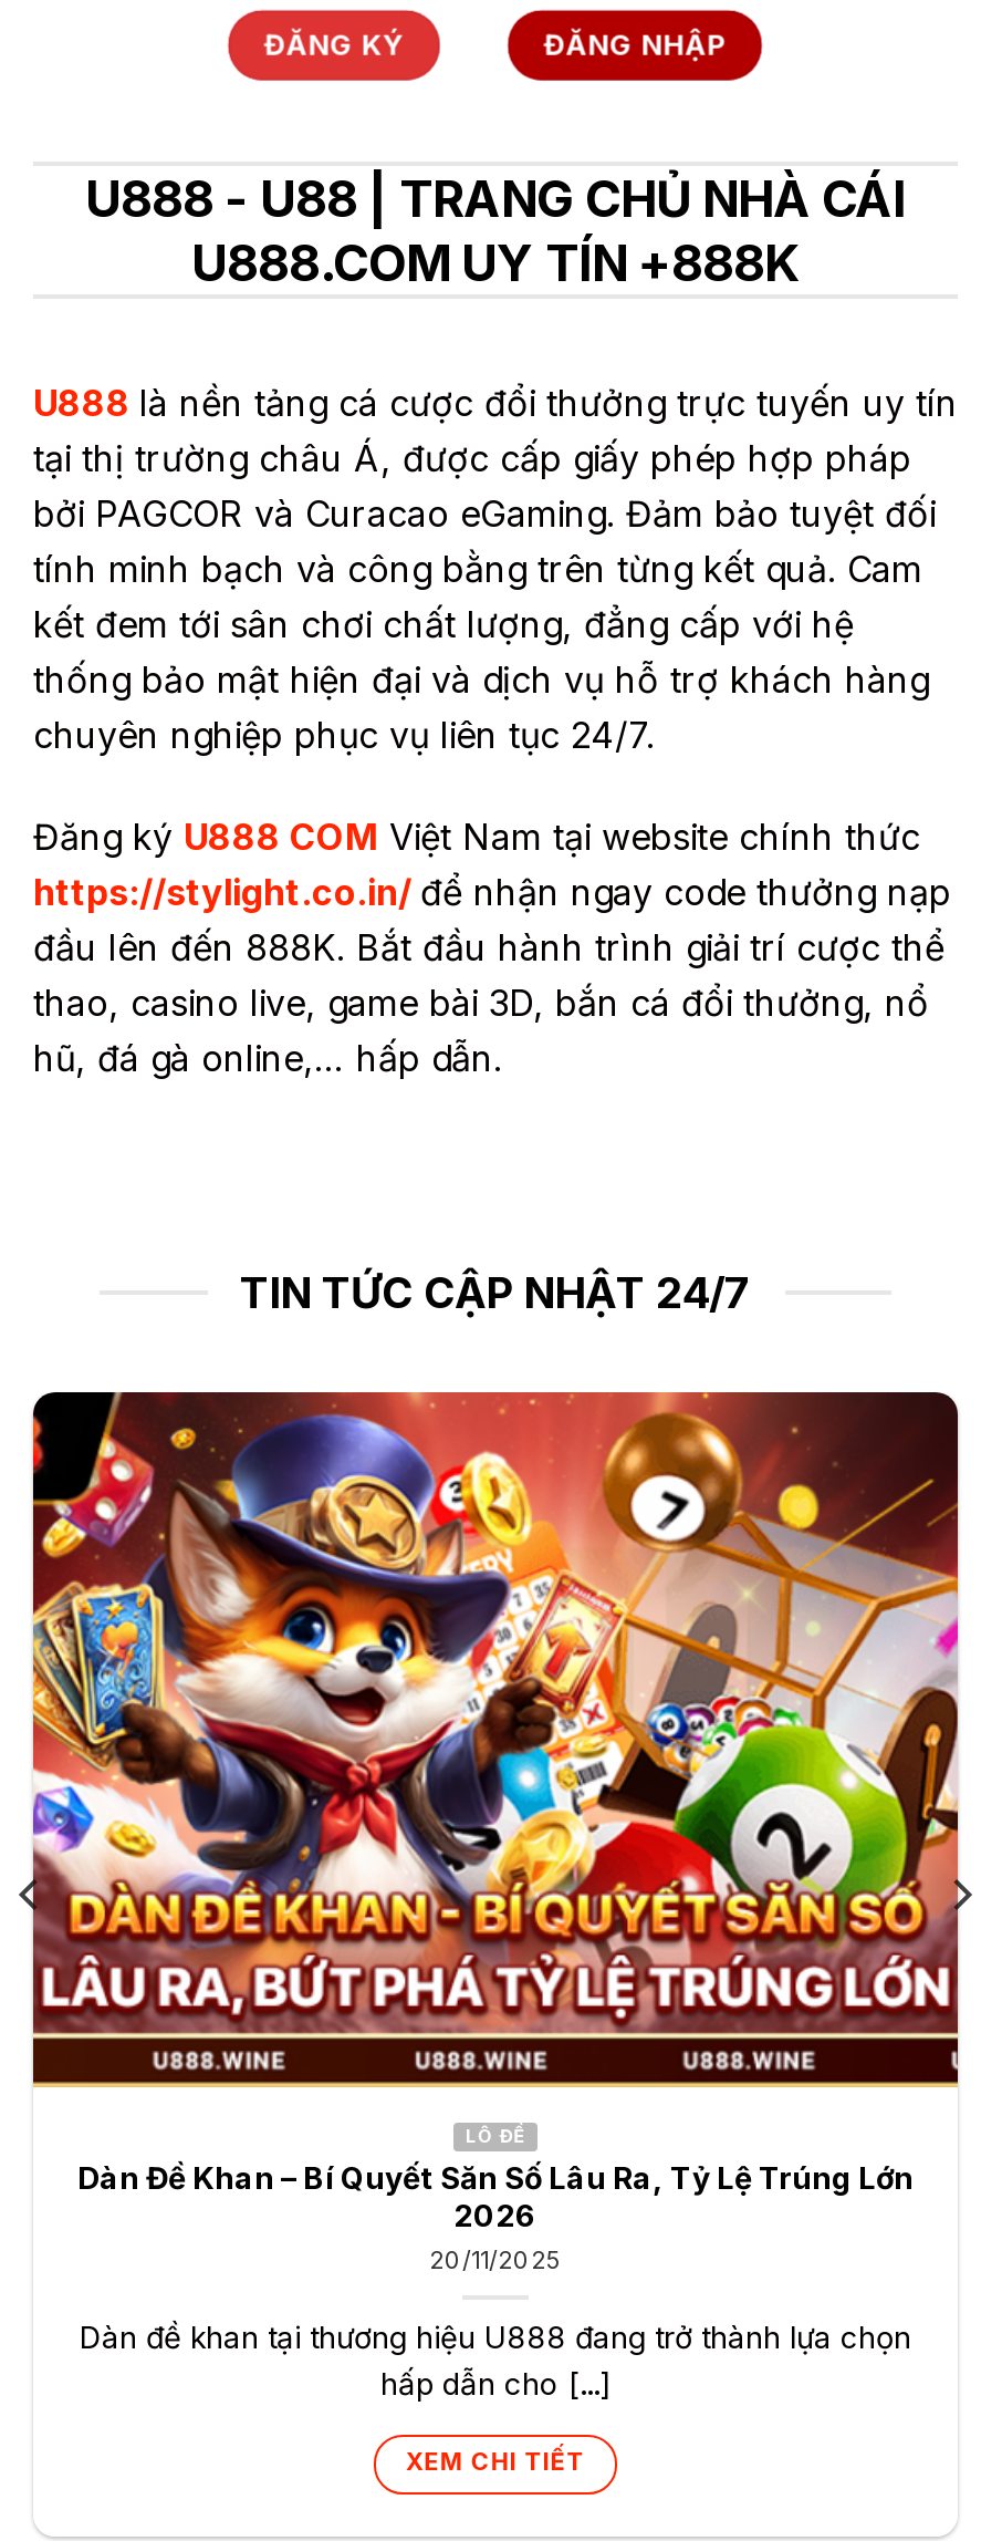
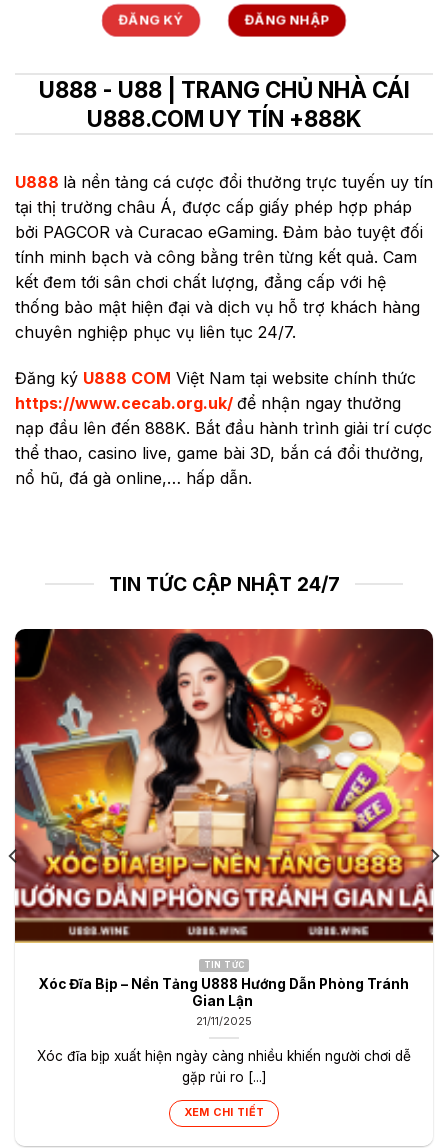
[33,870,951,1080] https://stylight.co.in/ để nhận ngay code thưởng nạp | đầu lên đến 888K. Bắt đầu hành trình giải trí cược thể | thao, casino live, game bài 3D, bắn cá đổi thưởng, nổ | hũ, đá gà online,… hấp dẫn. -> [15,393,432,488] https://www.cecab.org.uk/ để nhận ngay thưởng | nạp đầu lên đến 888K. Bắt đầu hành trình giải trí cược | thể thao, casino live, game bài 3D, bắn cá đổi thưởng, | nổ hũ, đá gà online,… hấp dẫn.
[31,1399,960,2276] [image] | LÔ ĐỀ | Dàn Đề Khan – Bí Quyết Săn Số Lâu Ra, Tỷ Lệ Trúng Lớn | 2026 | 20/11/2025 -> [14,631,434,1028] [image] | TIN TỨC | Xóc Đĩa Bịp – Nền Tảng U888 Hướng Dẫn Phòng Tránh | Gian Lận | 21/11/2025
[80,2319,911,2401] Dàn đề khan tại thương hiệu U888 đang trở thành lựa chọn | hấp dẫn cho [...] -> [37,1048,411,1085] Xóc đĩa bịp xuất hiện ngày càng nhiều khiến người chơi dễ | gặp rủi ro [...]

